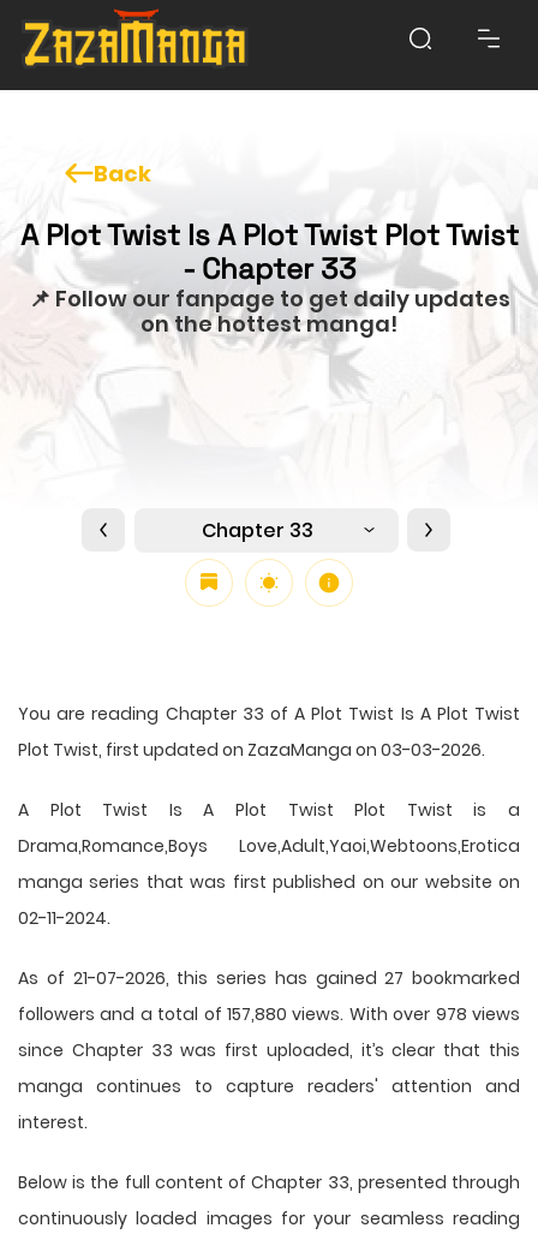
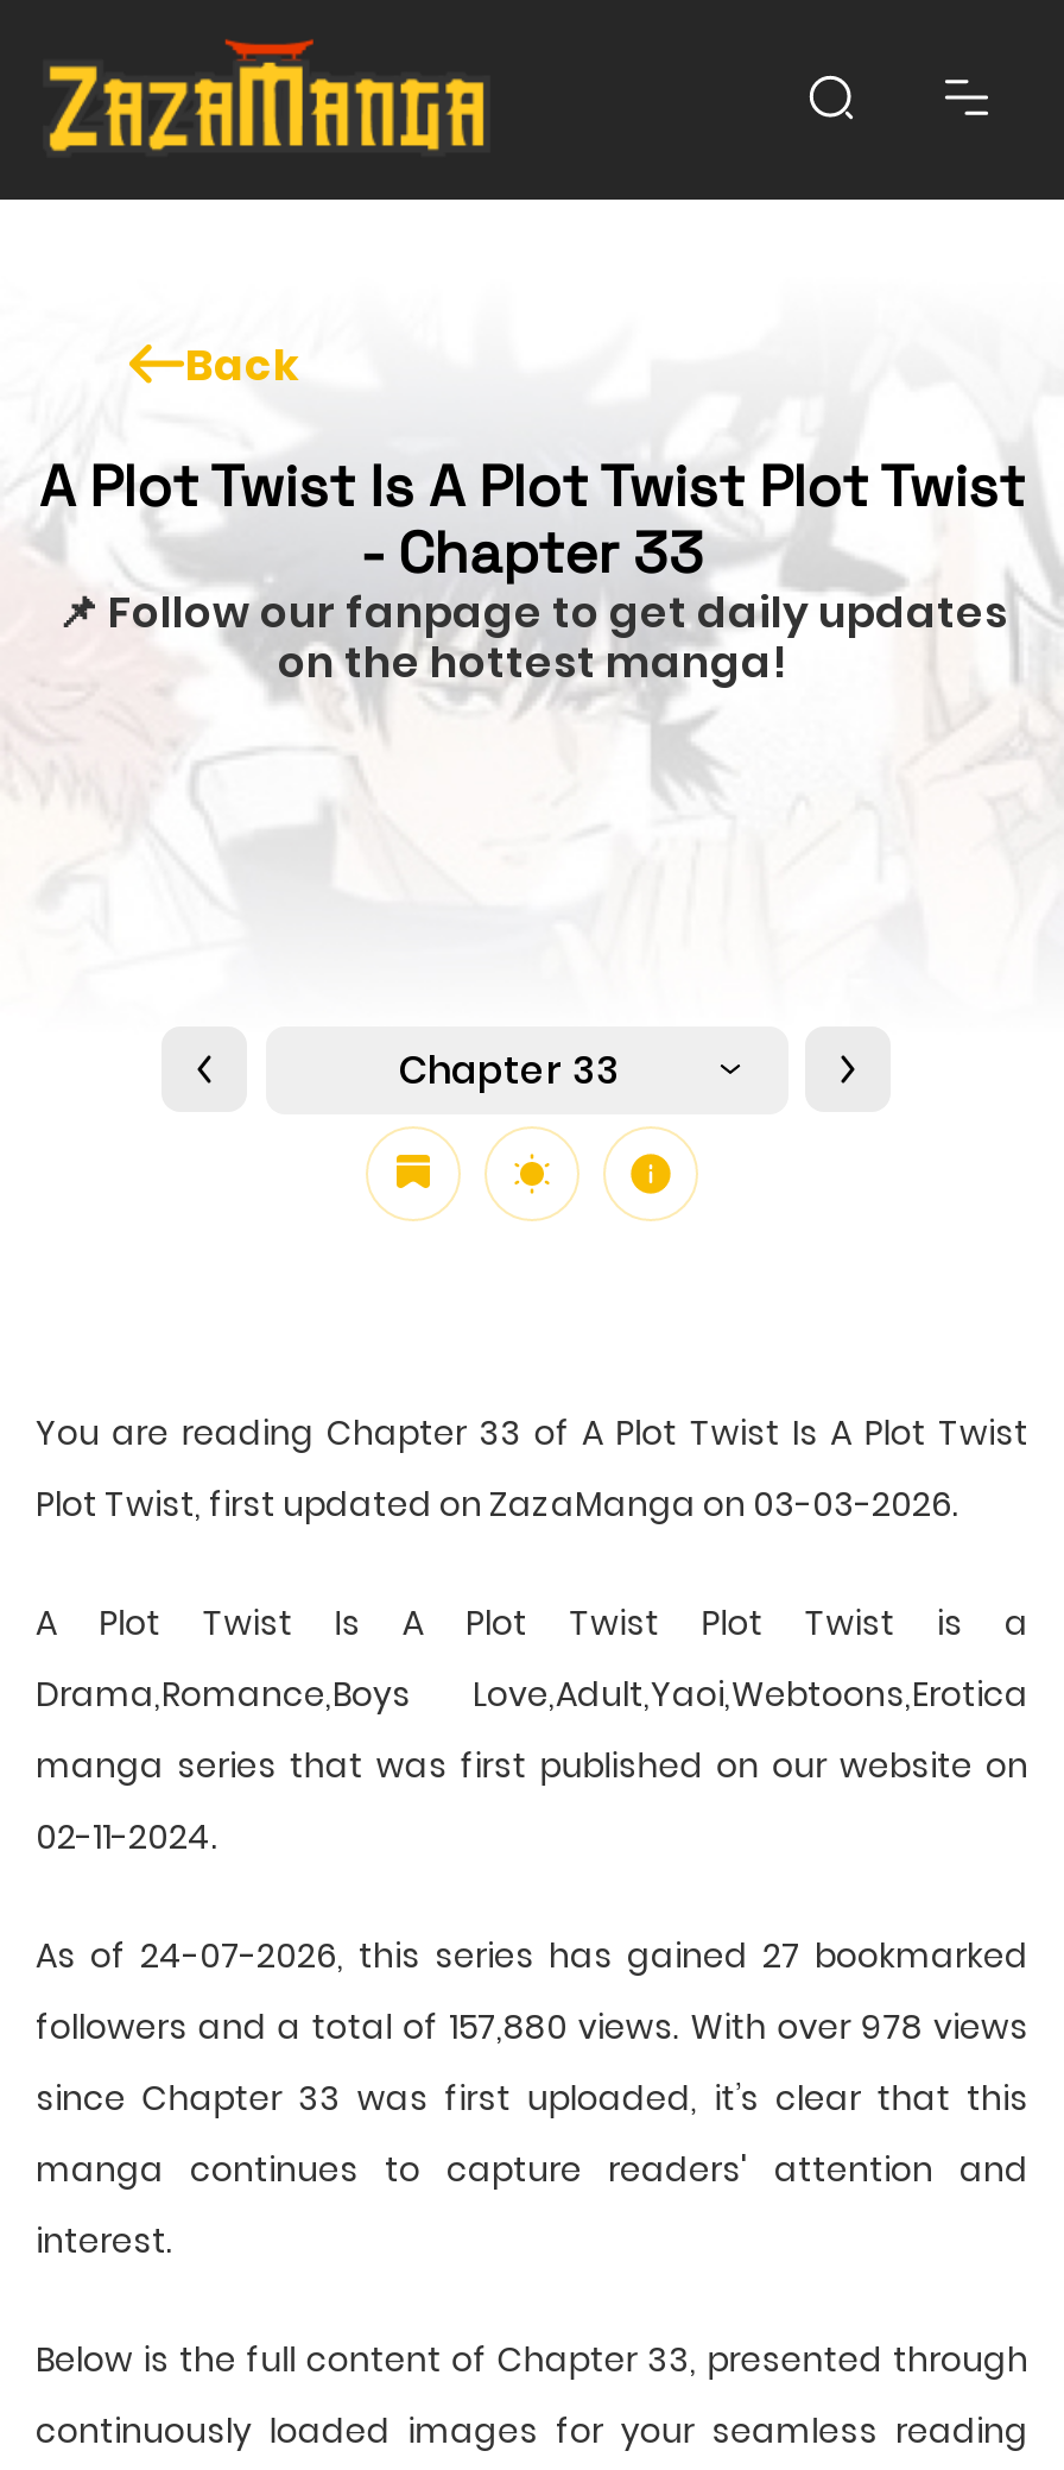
[18,966,520,990] As of 21-07-2026, this series has gained 27 bookmarked -> [36,1931,1028,1979] As of 24-07-2026, this series has gained 27 bookmarked

